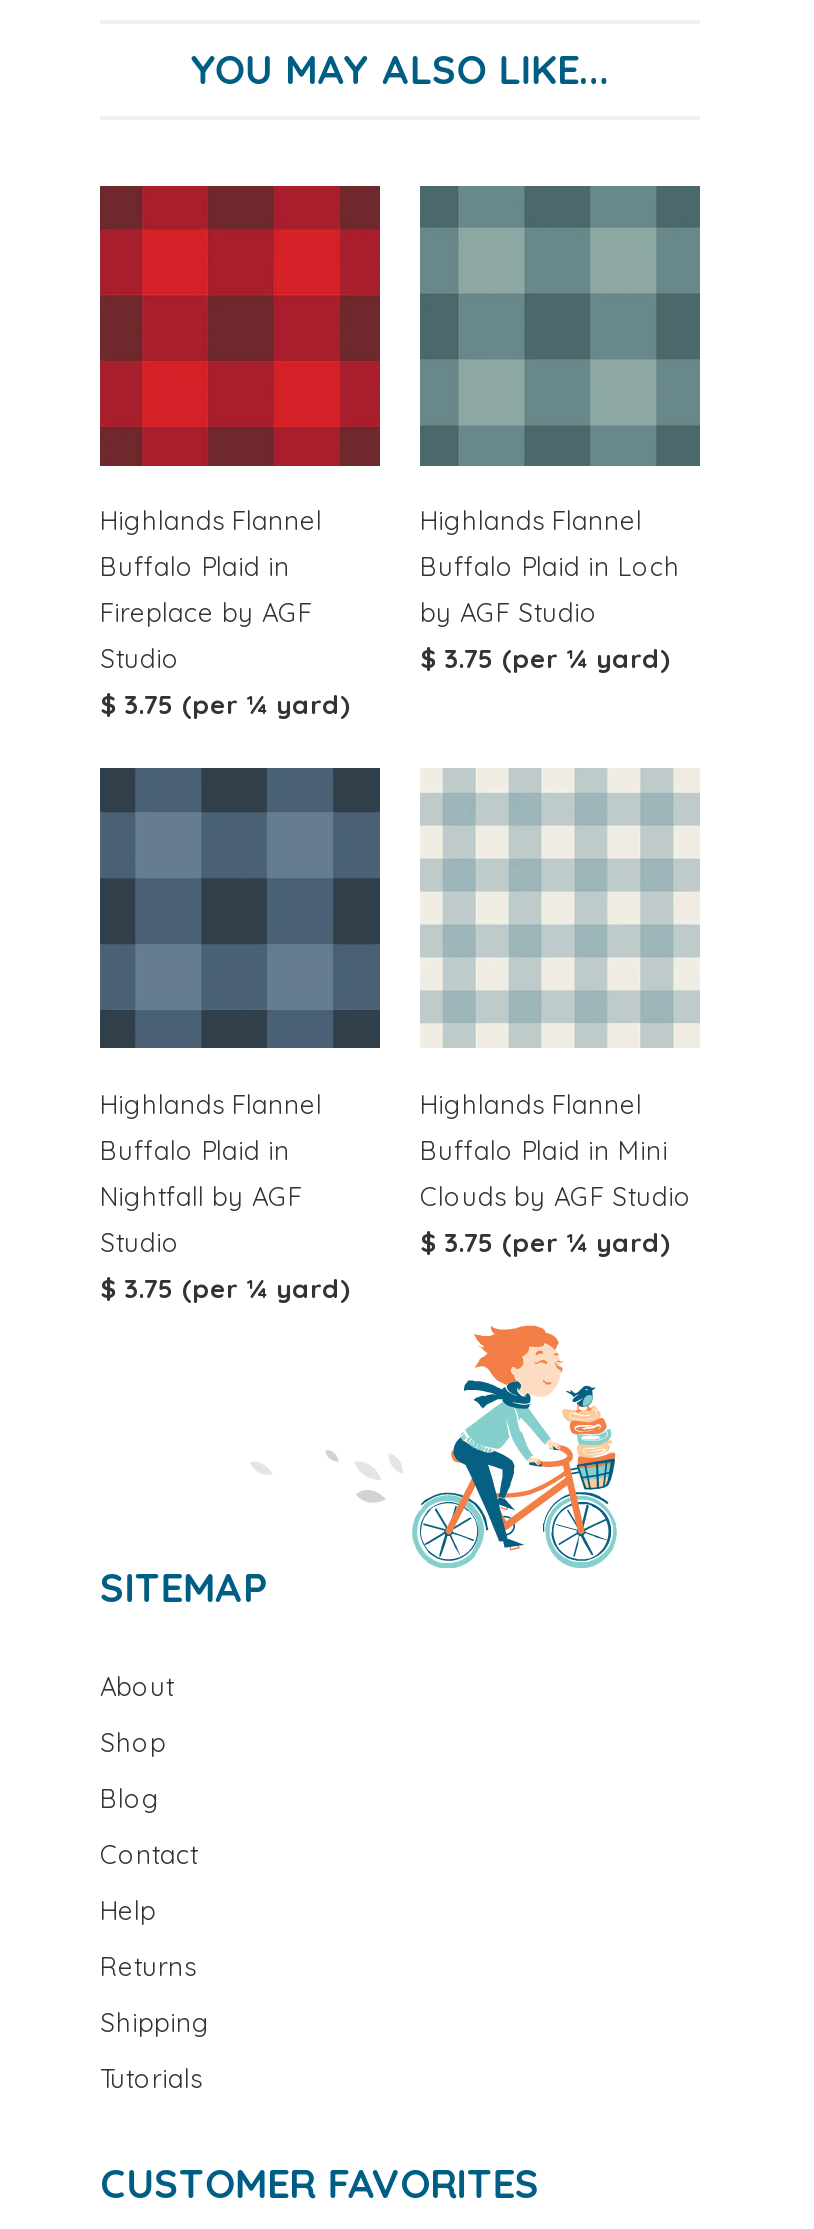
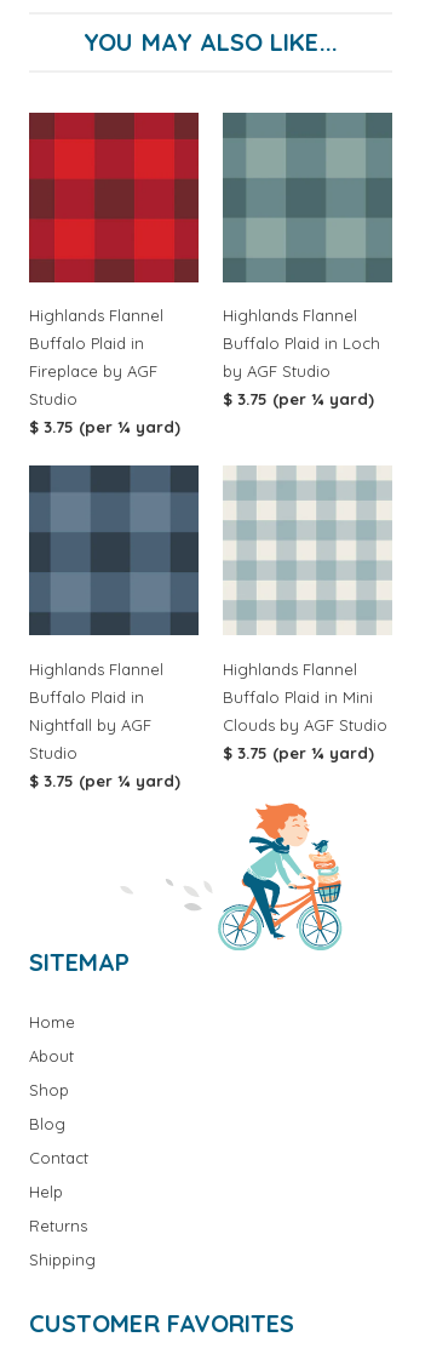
none -> [29,1012,75,1031] Home
moved [100,1669,210,2037] -> [29,1046,96,1269]: About | Shop | Blog | Contact | Help | Returns | Shipping
[100,2061,202,2093] Tutorials -> none

